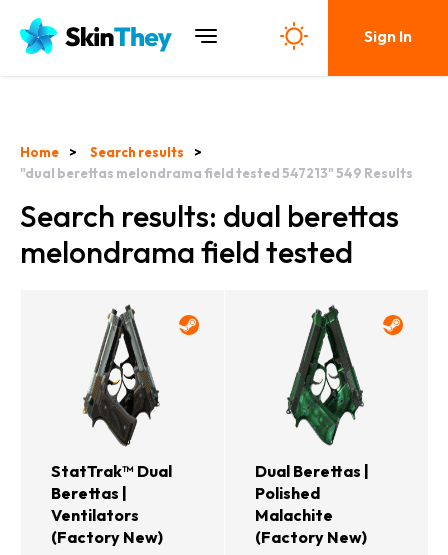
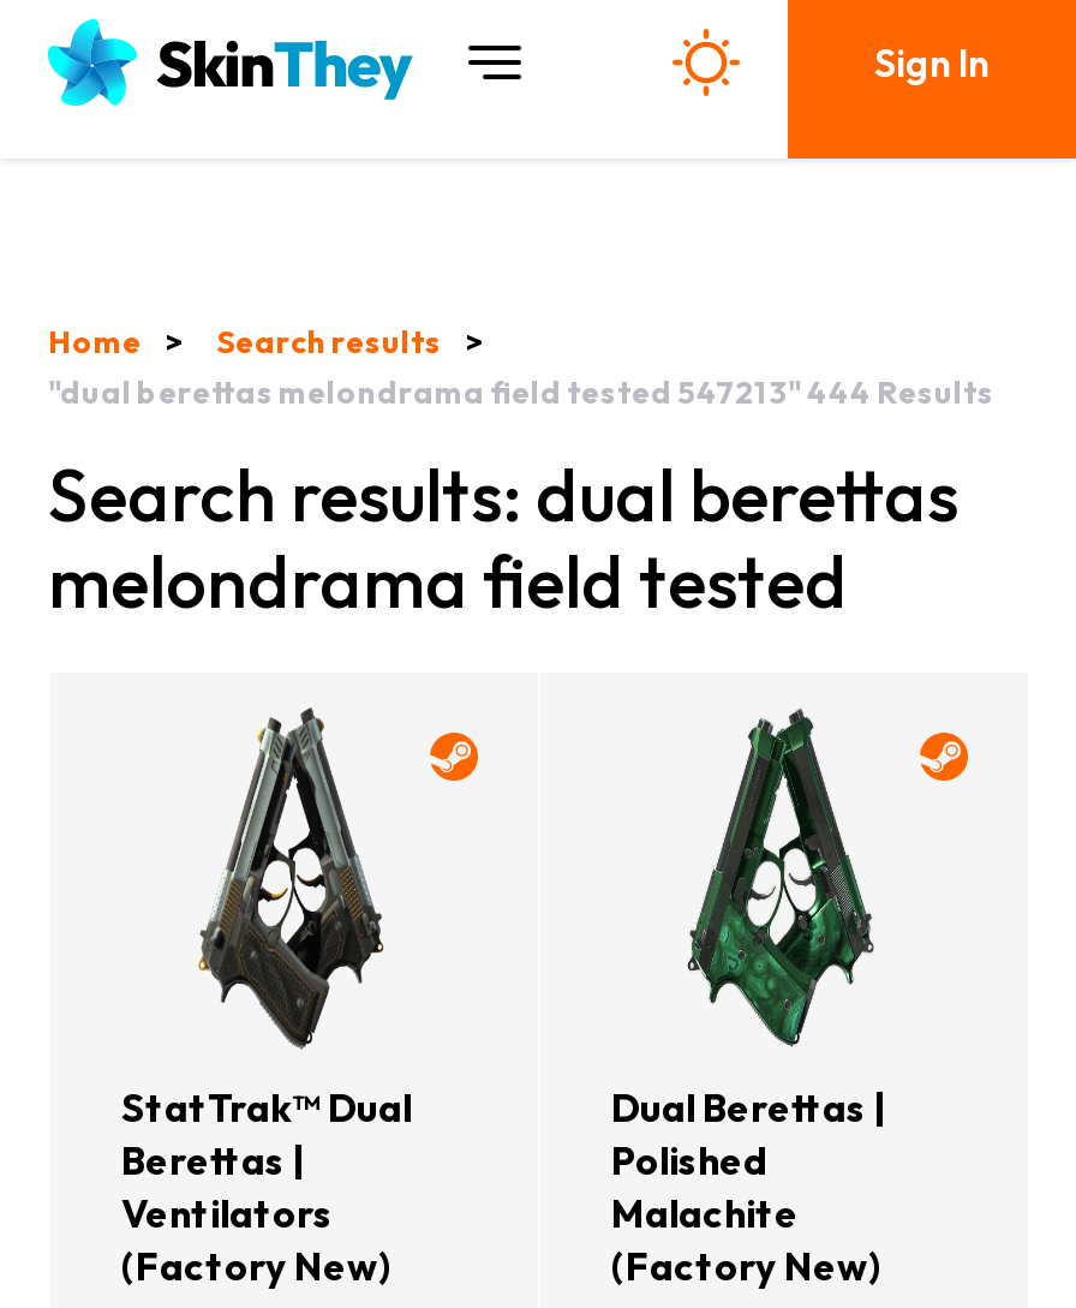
[20,165,413,181] "dual berettas melondrama field tested 547213"549 Results -> [48,372,994,411] "dual berettas melondrama field tested 547213"444 Results

